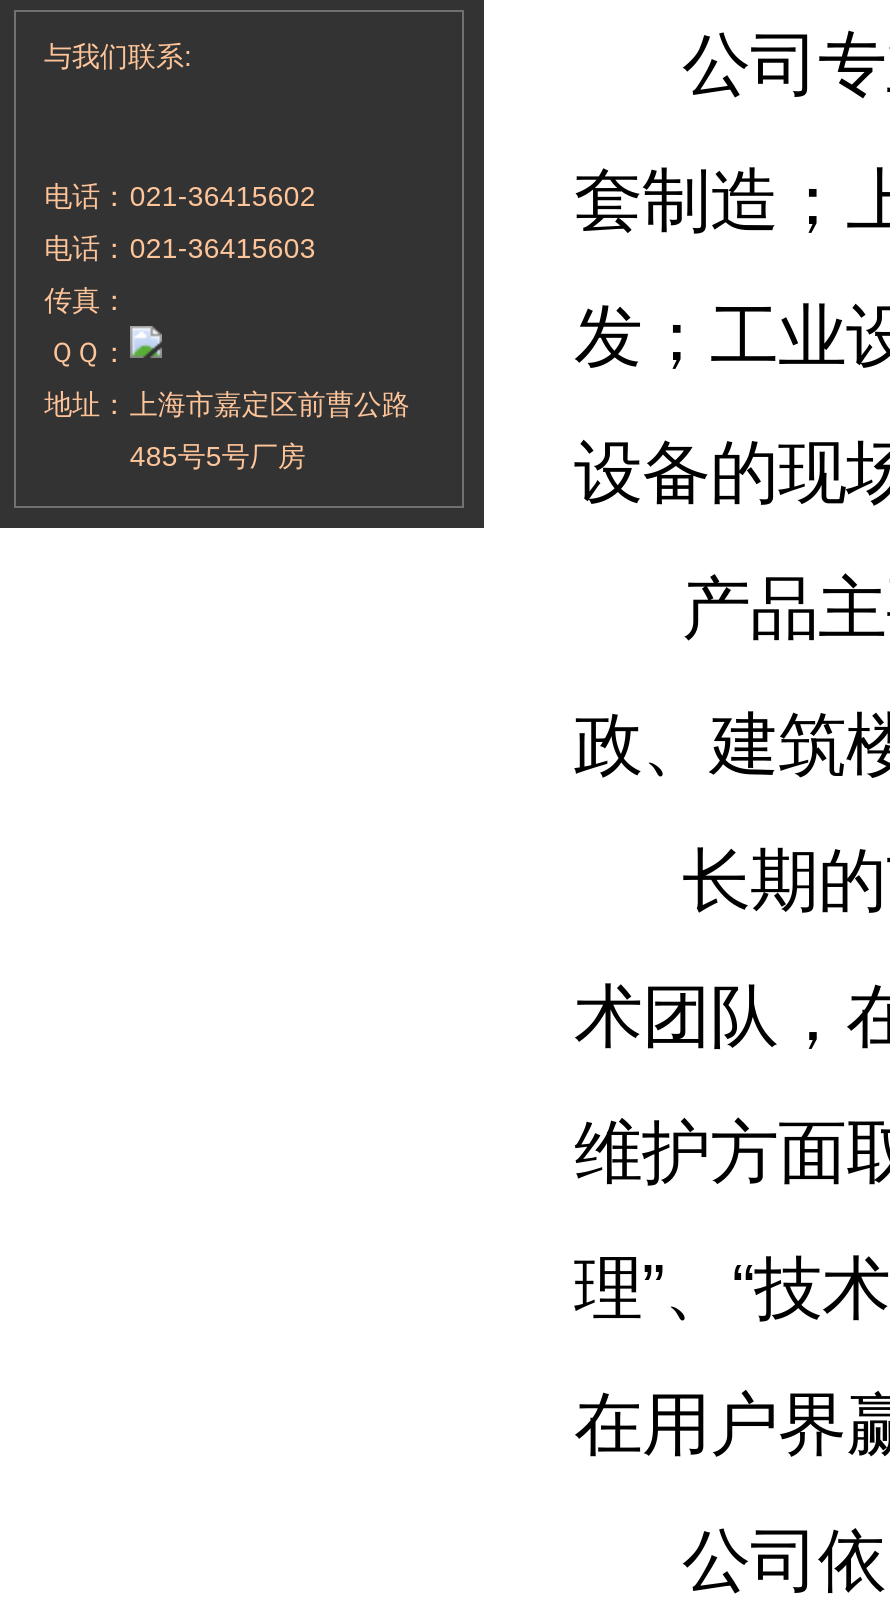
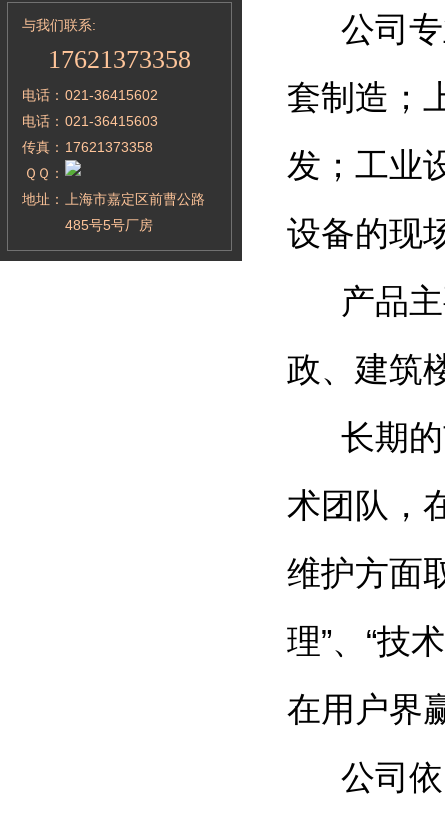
none -> [48,45,191,74] 17621373358
[44,284,128,316] 传真： -> [22,139,153,155] 传真：17621373358

